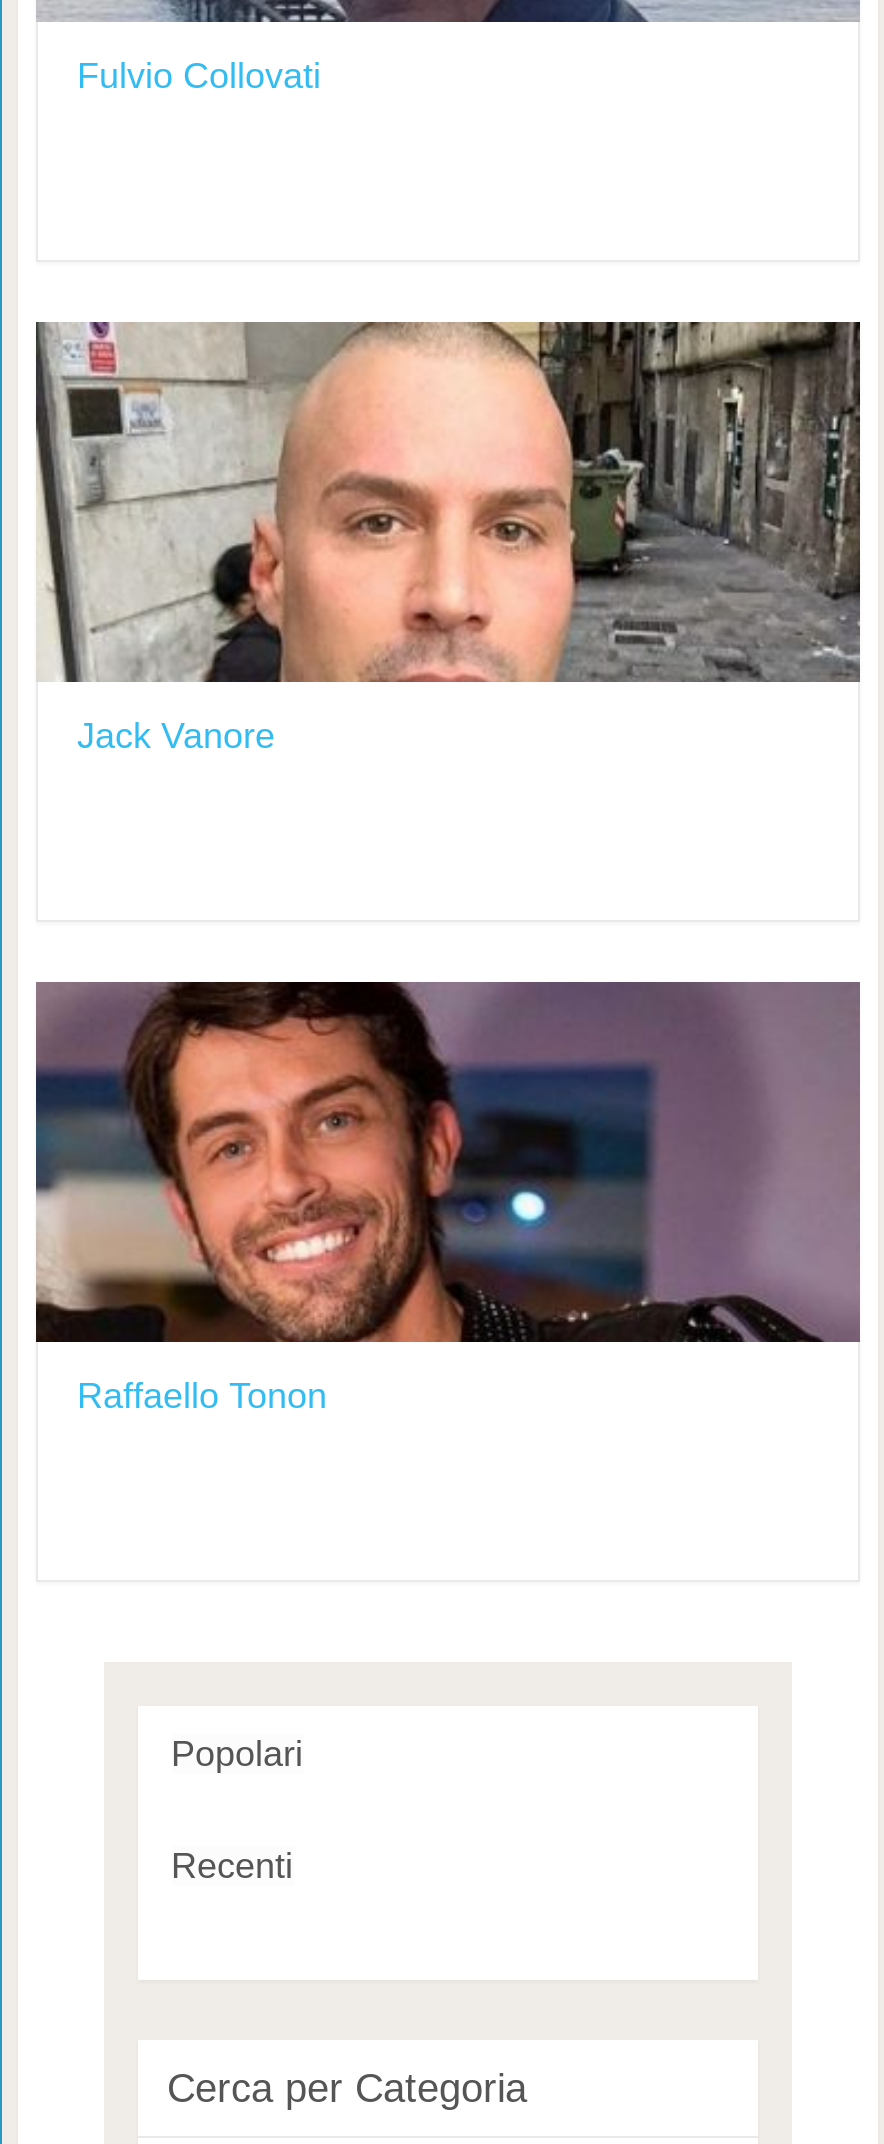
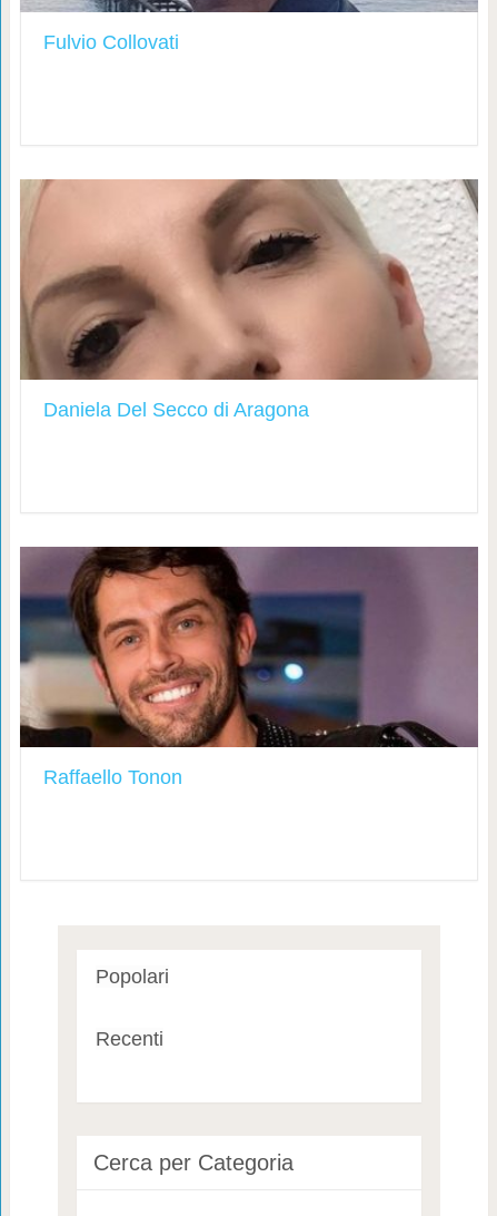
[36,320,862,756] [image] | Jack Vanore -> [20,179,478,421] [image] | Daniela Del Secco di Aragona

